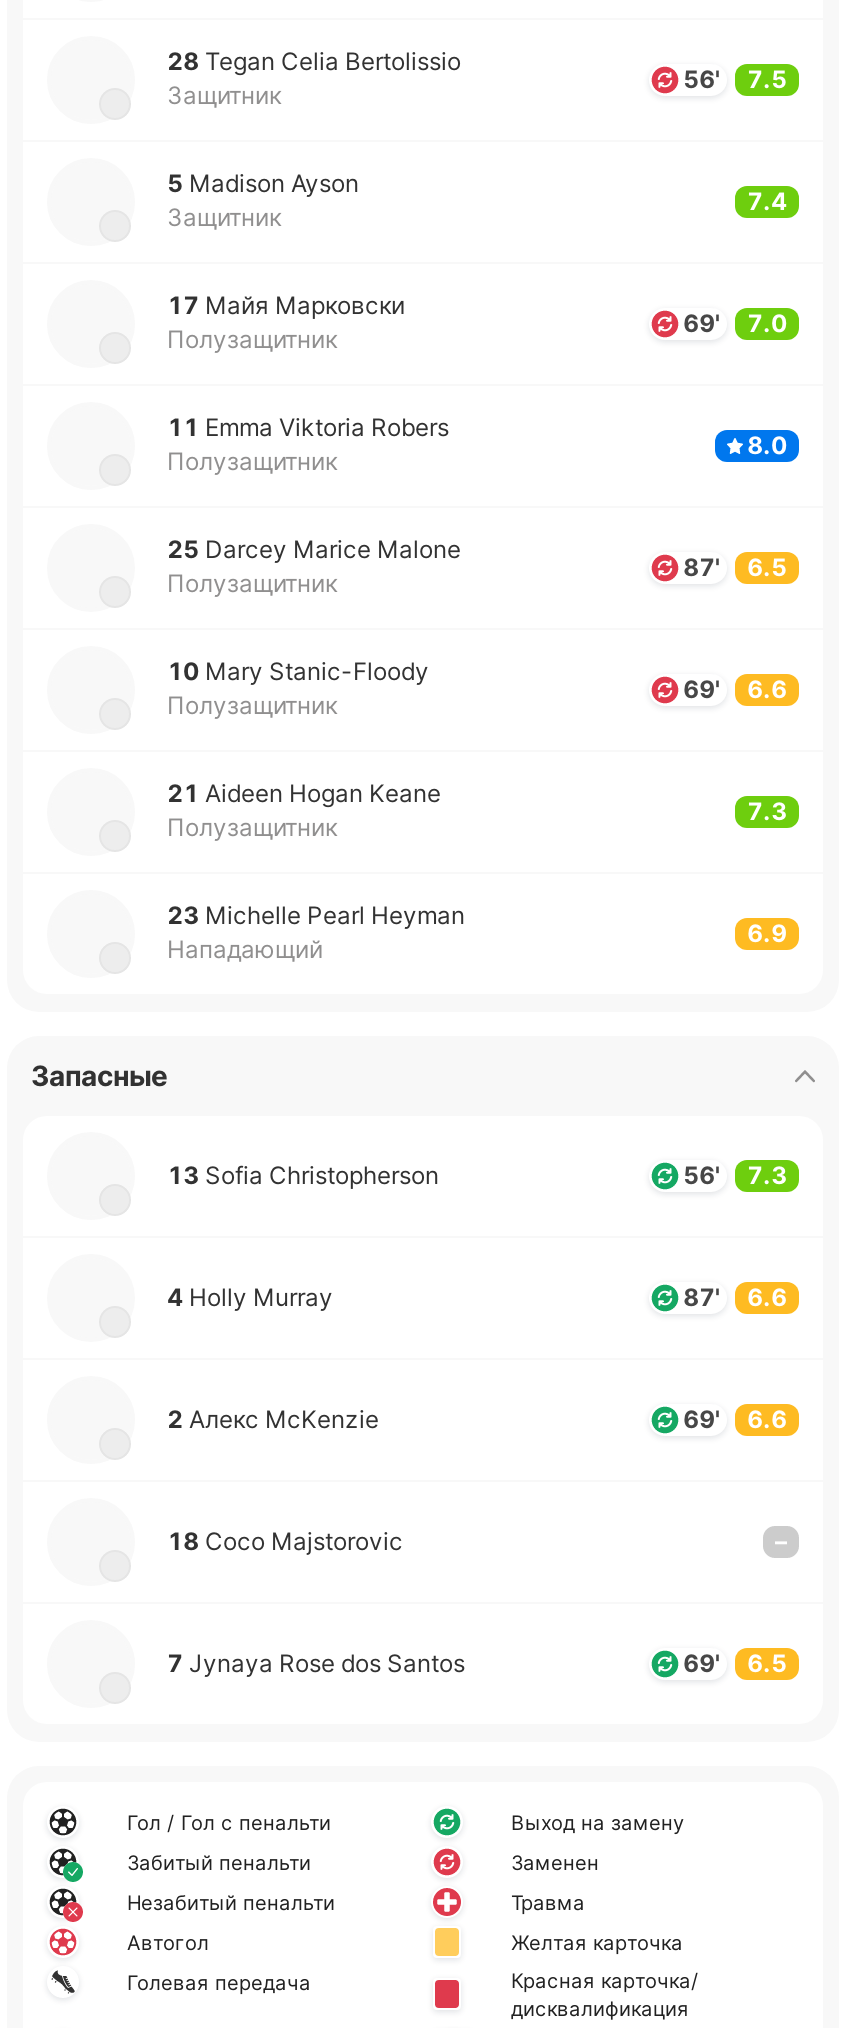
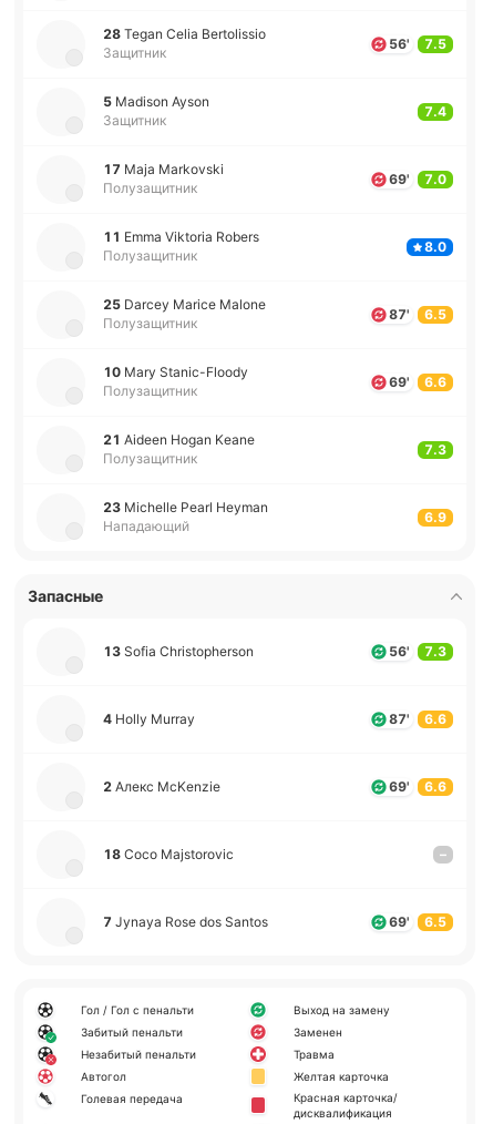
[167,290,405,320] 17 Майя Марковски -> [103,161,224,177] 17 Maja Markovski

